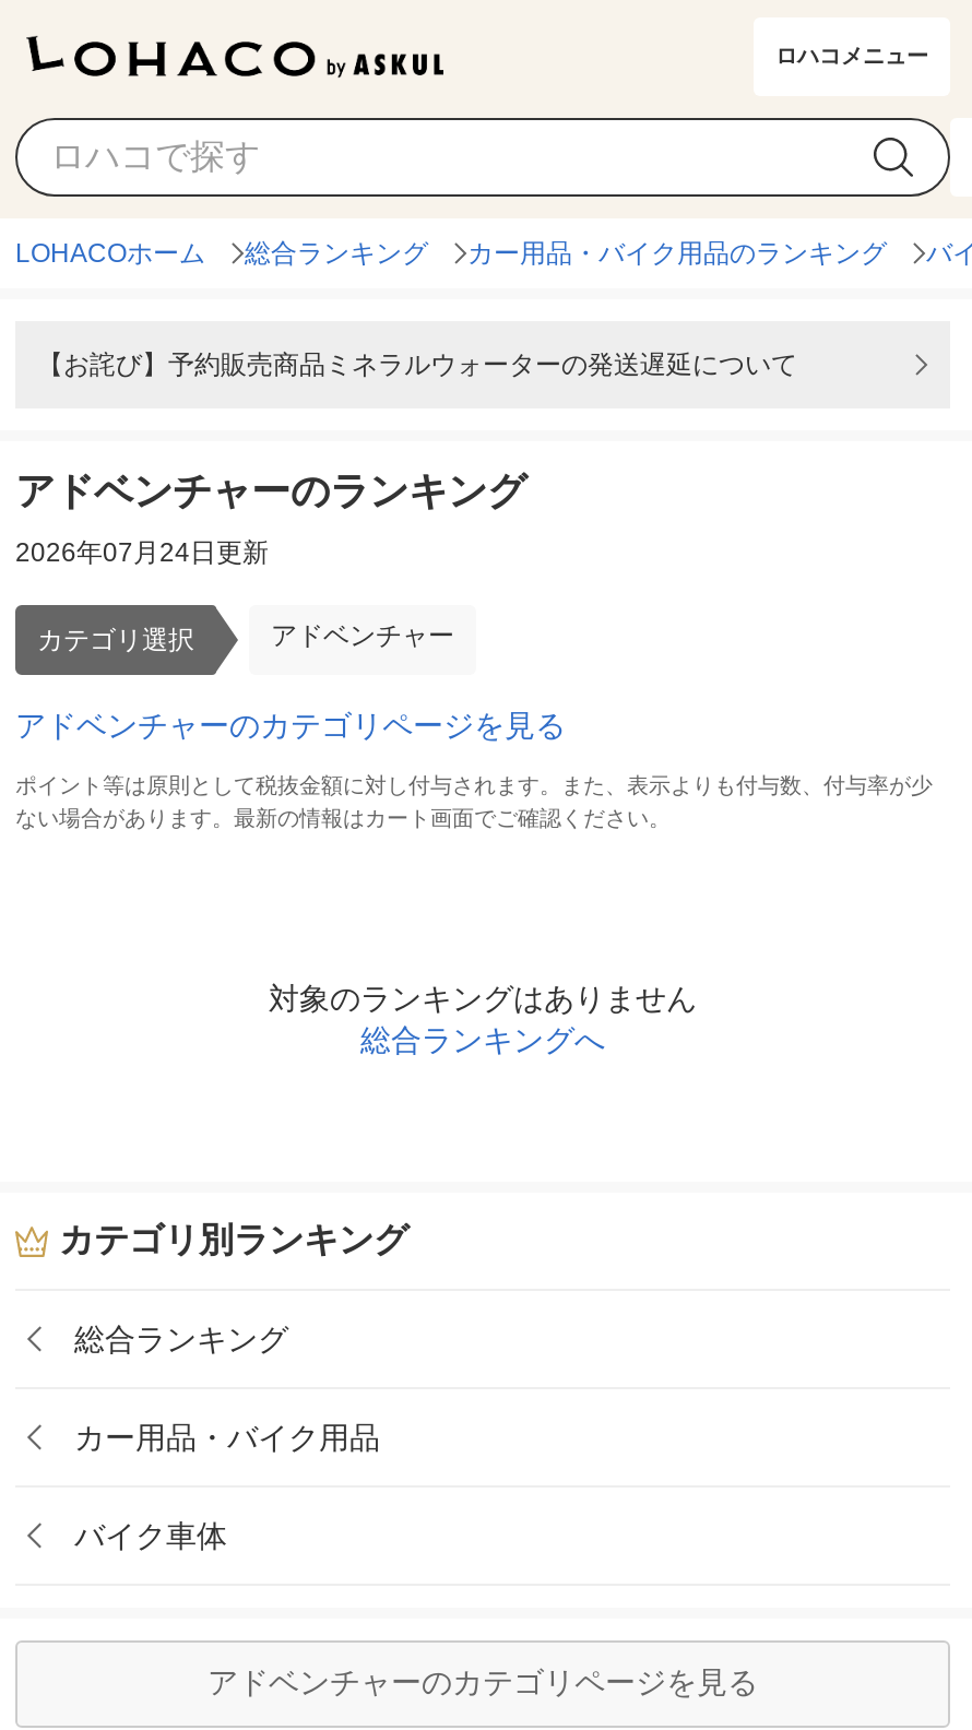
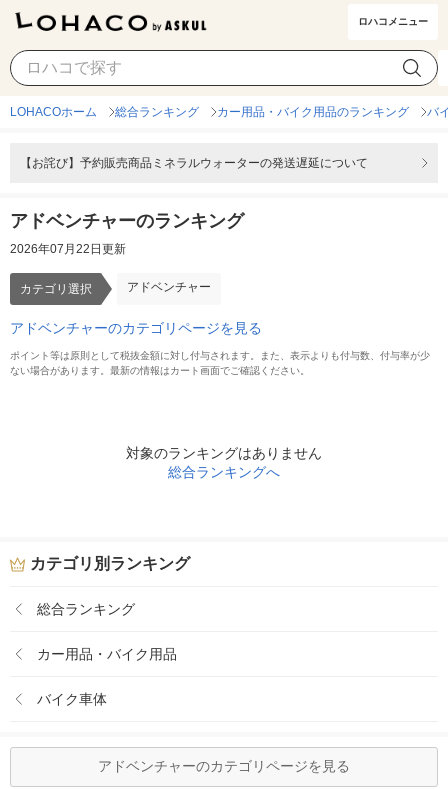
[15,537,269,568] 2026年07月24日更新 -> [10,242,126,256] 2026年07月22日更新

